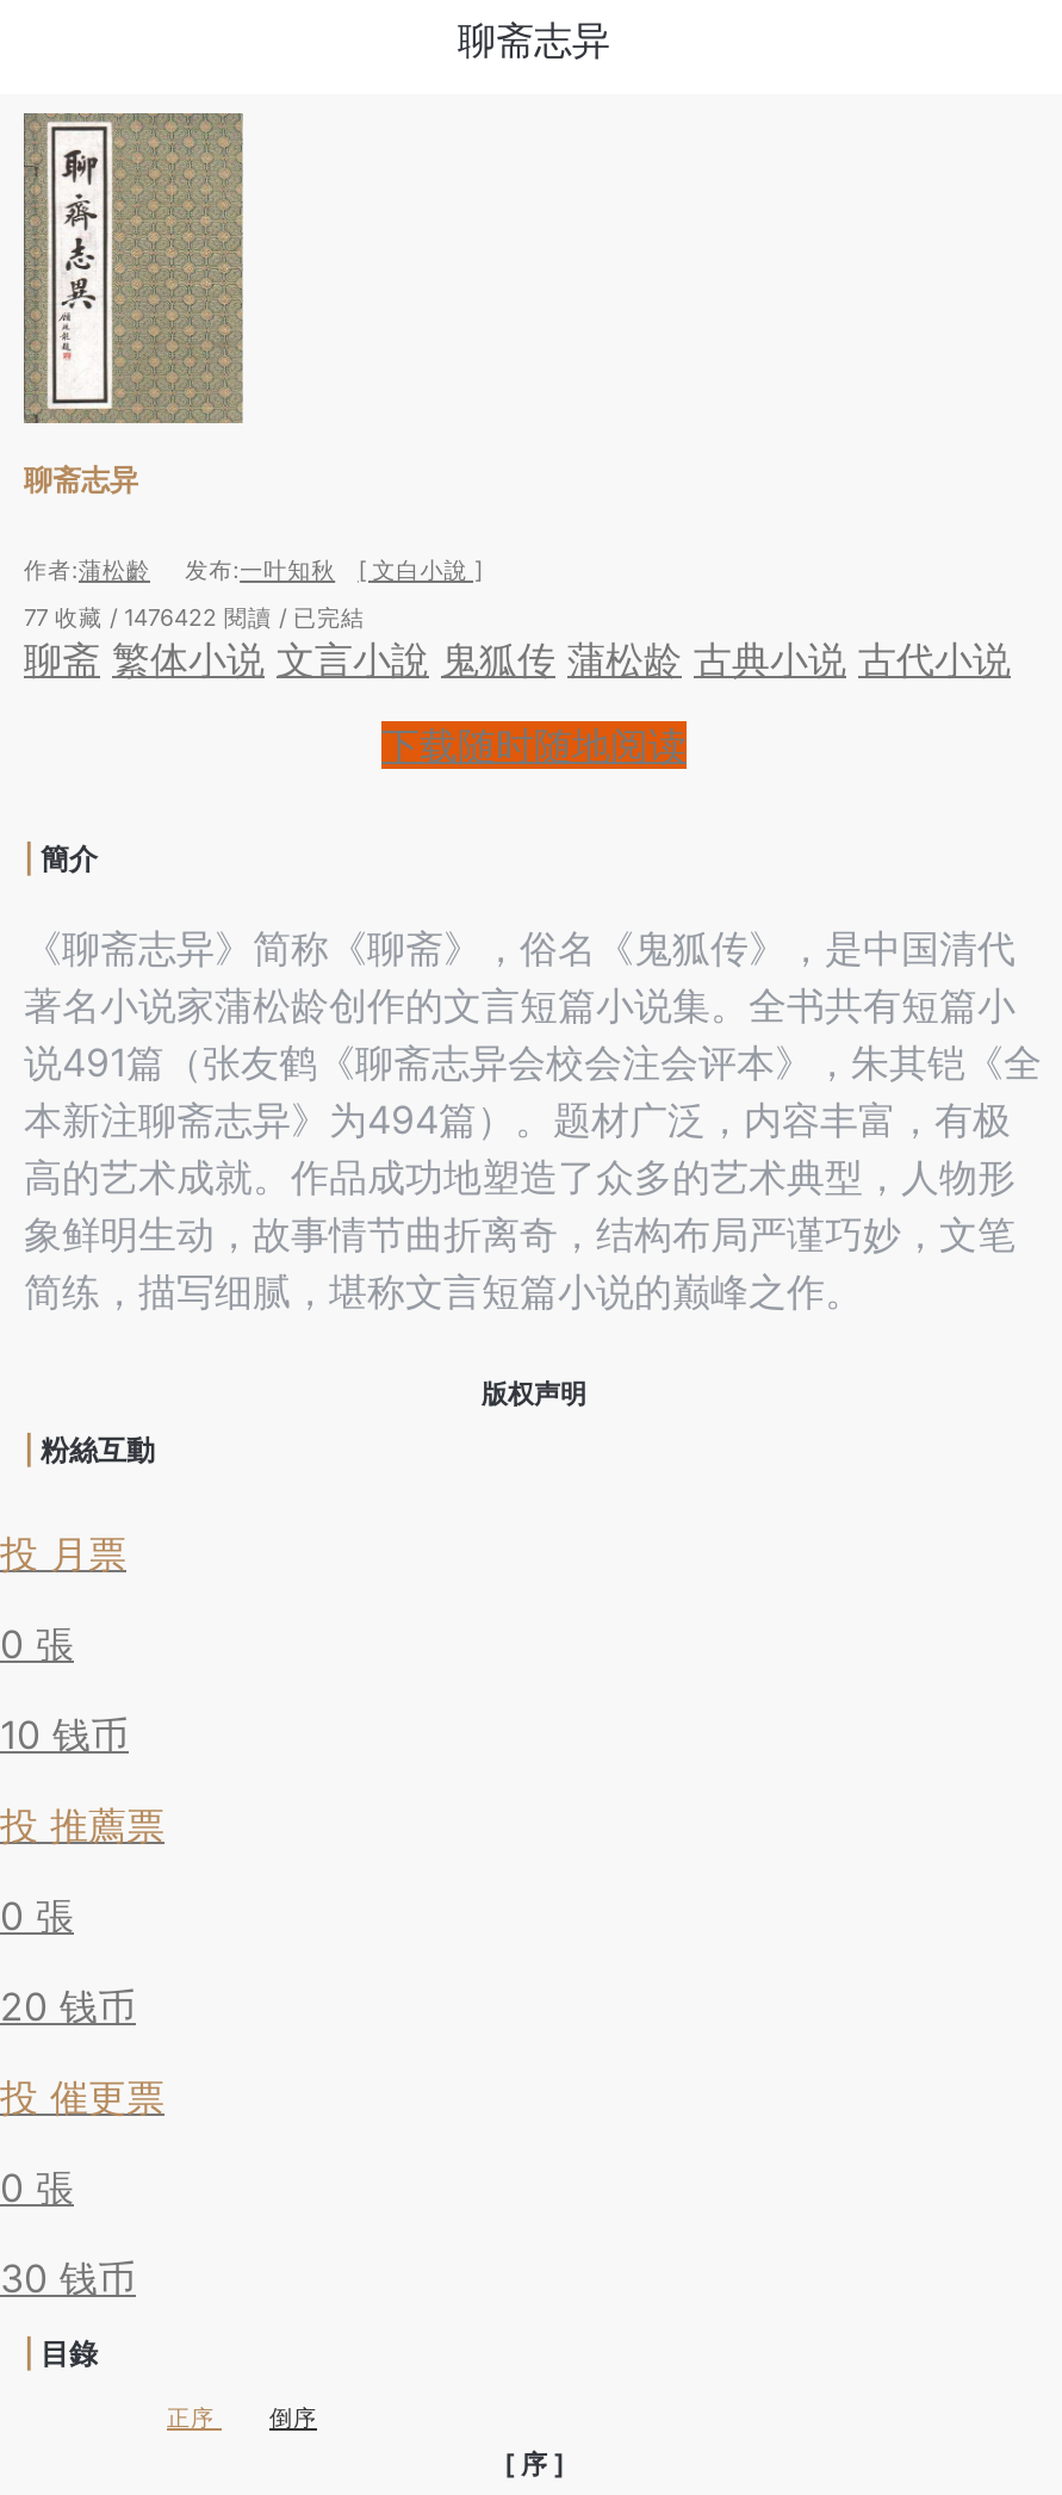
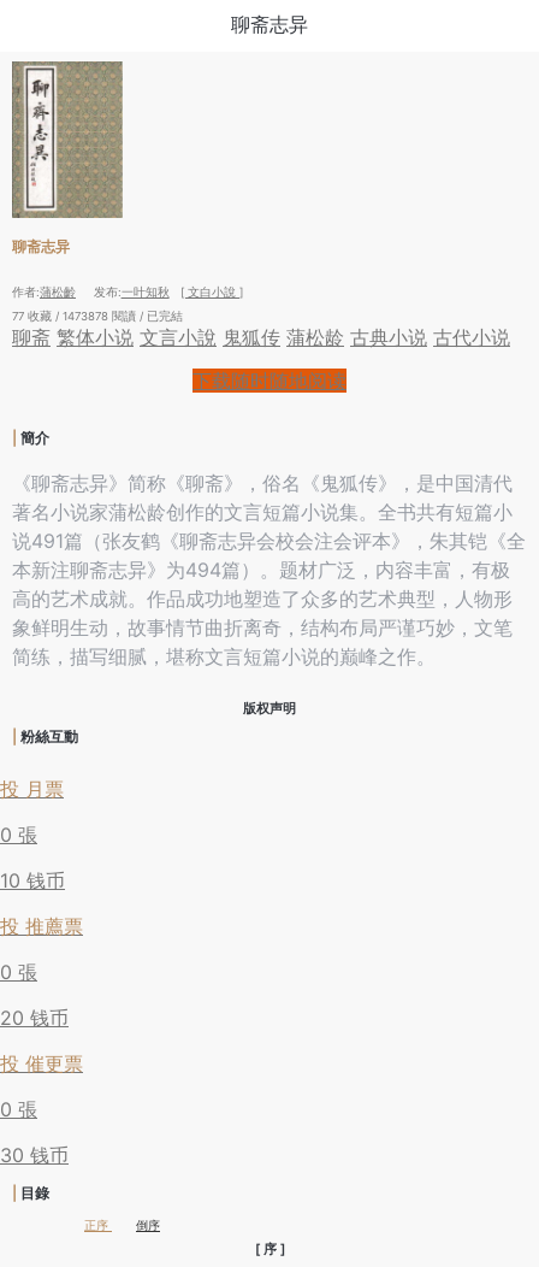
[24,604,365,630] 77 收藏 / 1476422 閱讀 / 已完結 -> [12,309,183,323] 77 收藏 / 1473878 閱讀 / 已完結

